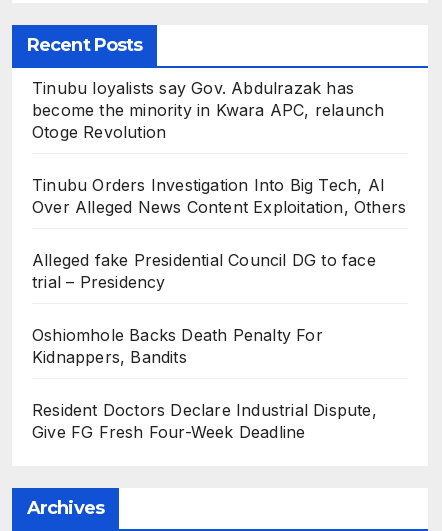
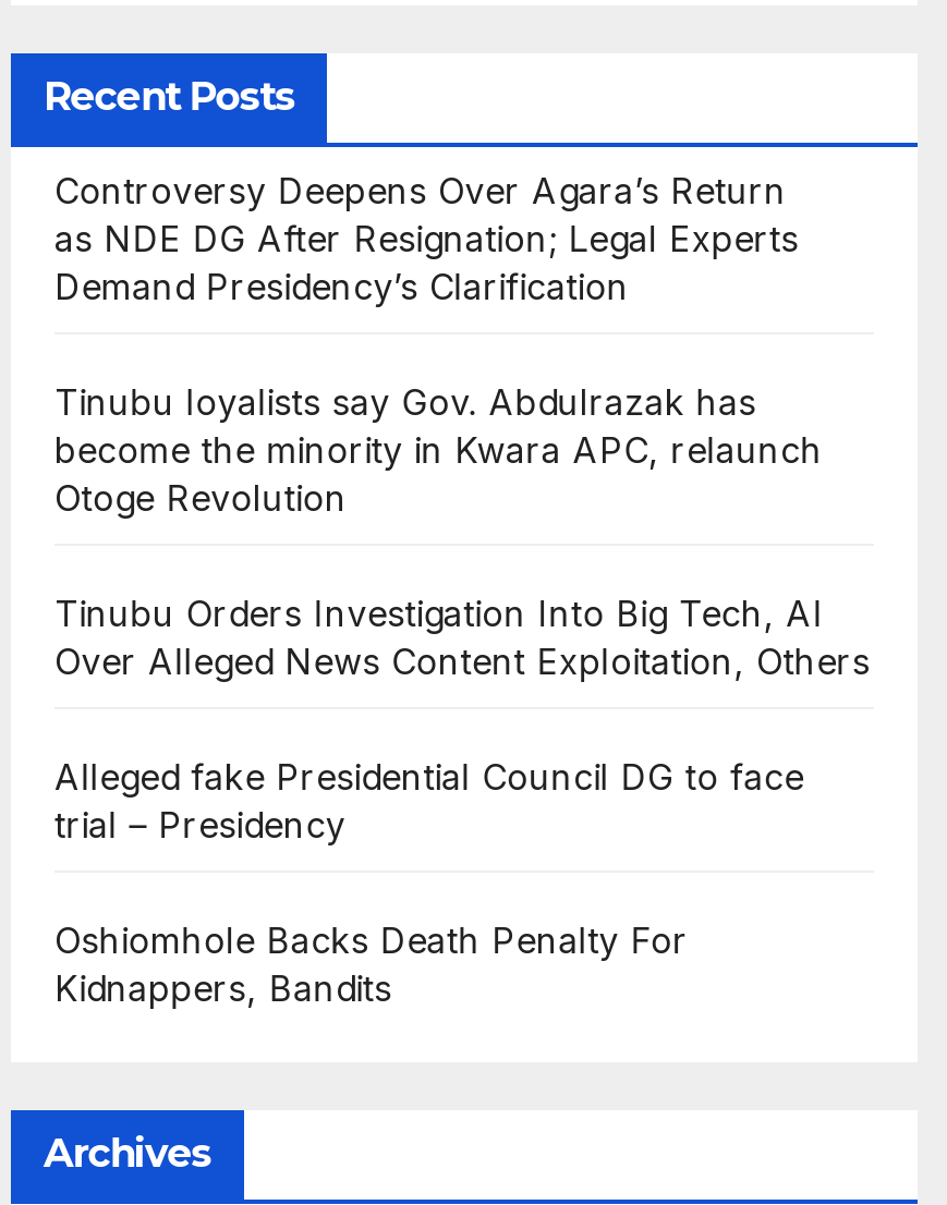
none -> [54,170,799,309] Controversy Deepens Over Agara’s Return | as NDE DG After Resignation; Legal Experts | Demand Presidency’s Clarification
moved [32,78,406,367] -> [54,381,870,1011]: Tinubu loyalists say Gov. Abdulrazak has | become the minority in Kwara APC, relaunch | Otoge Revolution | ... | Oshiomhole Backs Death Penalty For | Kidnappers, Bandits
[32,400,377,442] Resident Doctors Declare Industrial Dispute, | Give FG Fresh Four-Week Deadline -> none

